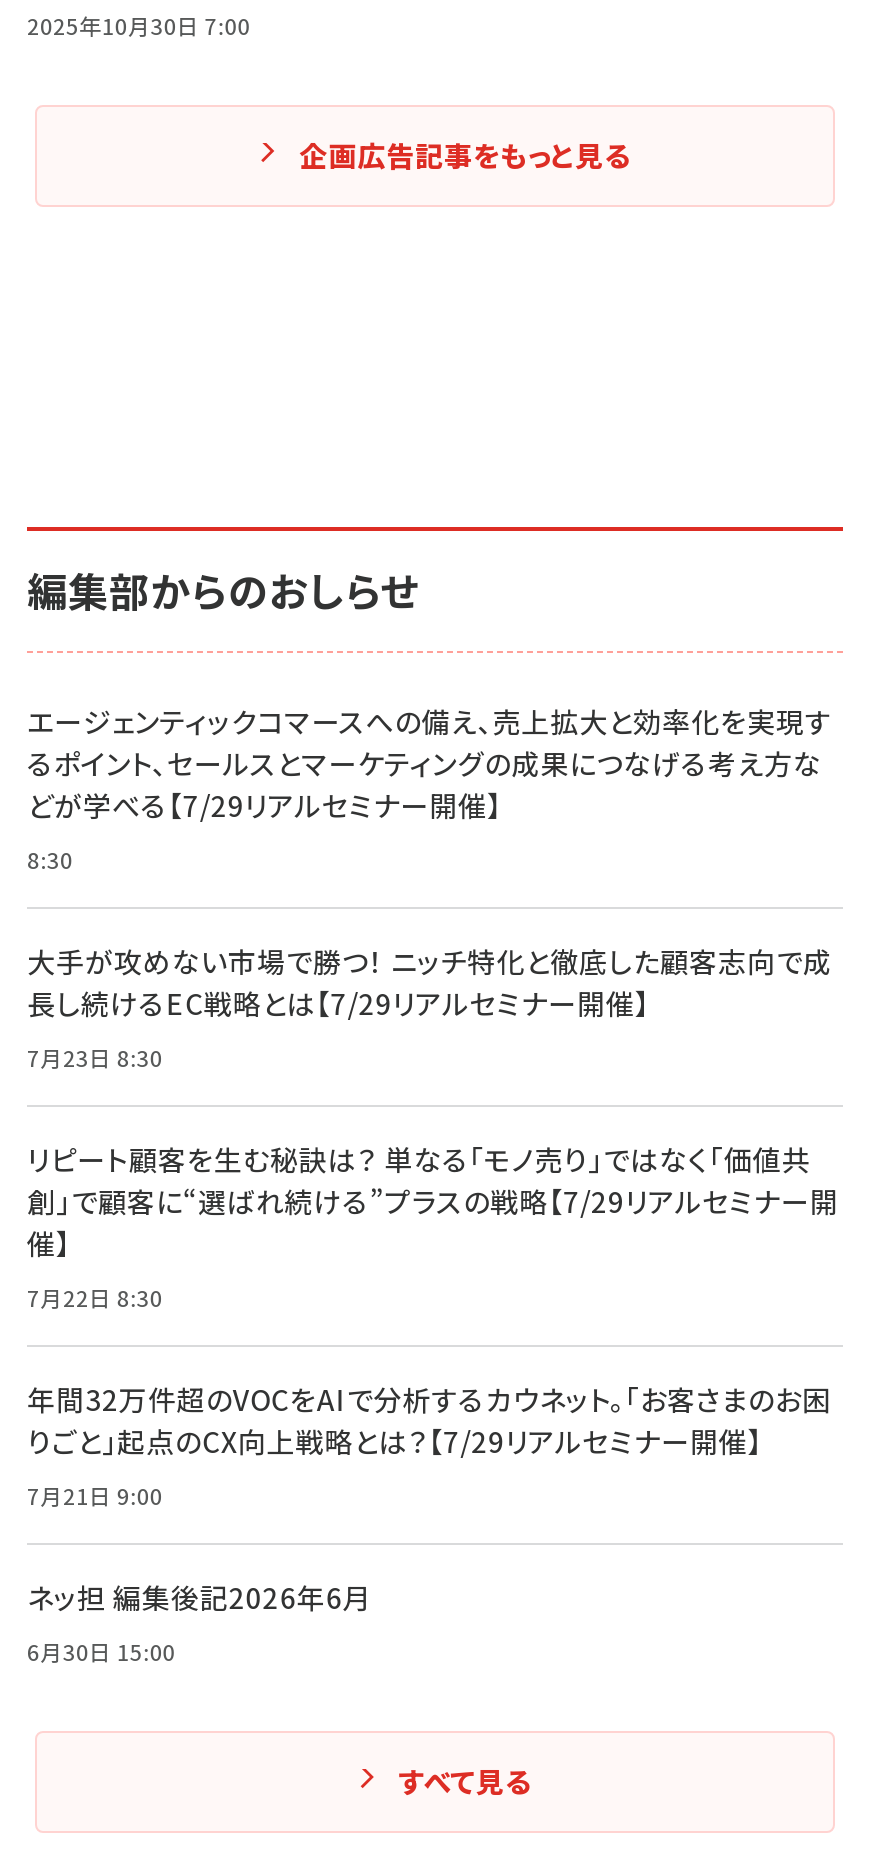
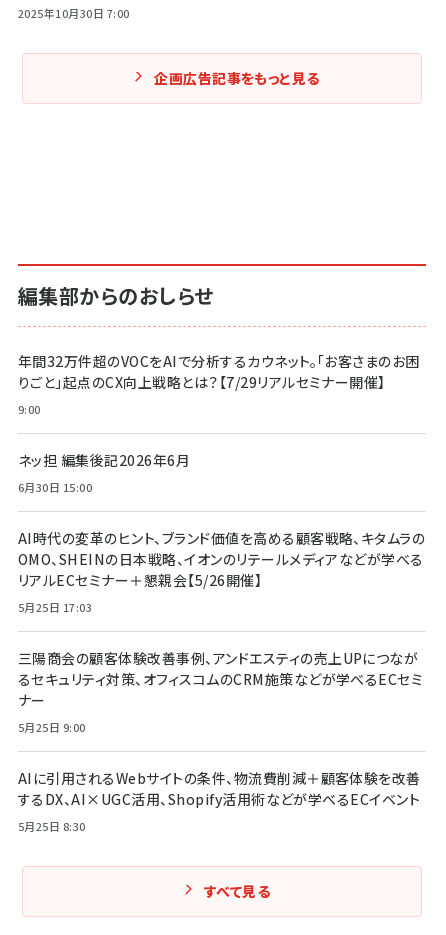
[27,701,839,1313] エージェンティックコマースへの備え、売上拡大と効率化を実現す | るポイント、セールスとマーケティングの成果につなげる考え方な | どが学べる【7/29リアルセミナー開催】 | 8:30 | 大手が攻めない市場で勝つ！ ニッチ特化と徹底した顧客志向で成 | 長し続けるEC戦略とは【7/29リアルセミナー開催】 | 7月23日 8:30 | リピート顧客を生む秘訣は？ 単なる「モノ売り」ではなく「価値共 | 創」で顧客に“選ばれ続ける”プラスの戦略【7/29リアルセミナー開 | 催】 | 7月22日 8:30 -> none
moved [27,1379,831,1461] -> [18,351,420,392]: 年間32万件超のVOCをAIで分析するカウネット。「お客さまのお困 | りごと」起点のCX向上戦略とは？【7/29リアルセミナー開催】
[27,1479,163,1511] 7月21日 9:00 -> [18,401,41,417] 9:00
moved [27,1577,371,1667] -> [18,450,190,495]: ネッ担 編集後記2026年6月 | 6月30日 15:00
none -> [18,528,425,834] AI時代の変革のヒント、ブランド価値を高める顧客戦略、キタムラの | OMO、SHEINの日本戦略、イオンのリテールメディアなどが学べる | リアルECセミナー＋懇親会【5/26開催】 | 5月25日 17:03 | 三陽商会の顧客体験改善事例、アンドエスティの売上UPにつなが | るセキュリティ対策、オフィスコムのCRM施策などが学べるECセミ | ナー | 5月25日 9:00 | AIに引用されるWebサイトの条件、物流費削減＋顧客体験を改善 | するDX、AI×UGC活用、Shopify活用術などが学べるECイベント | 5月25日 8:30

